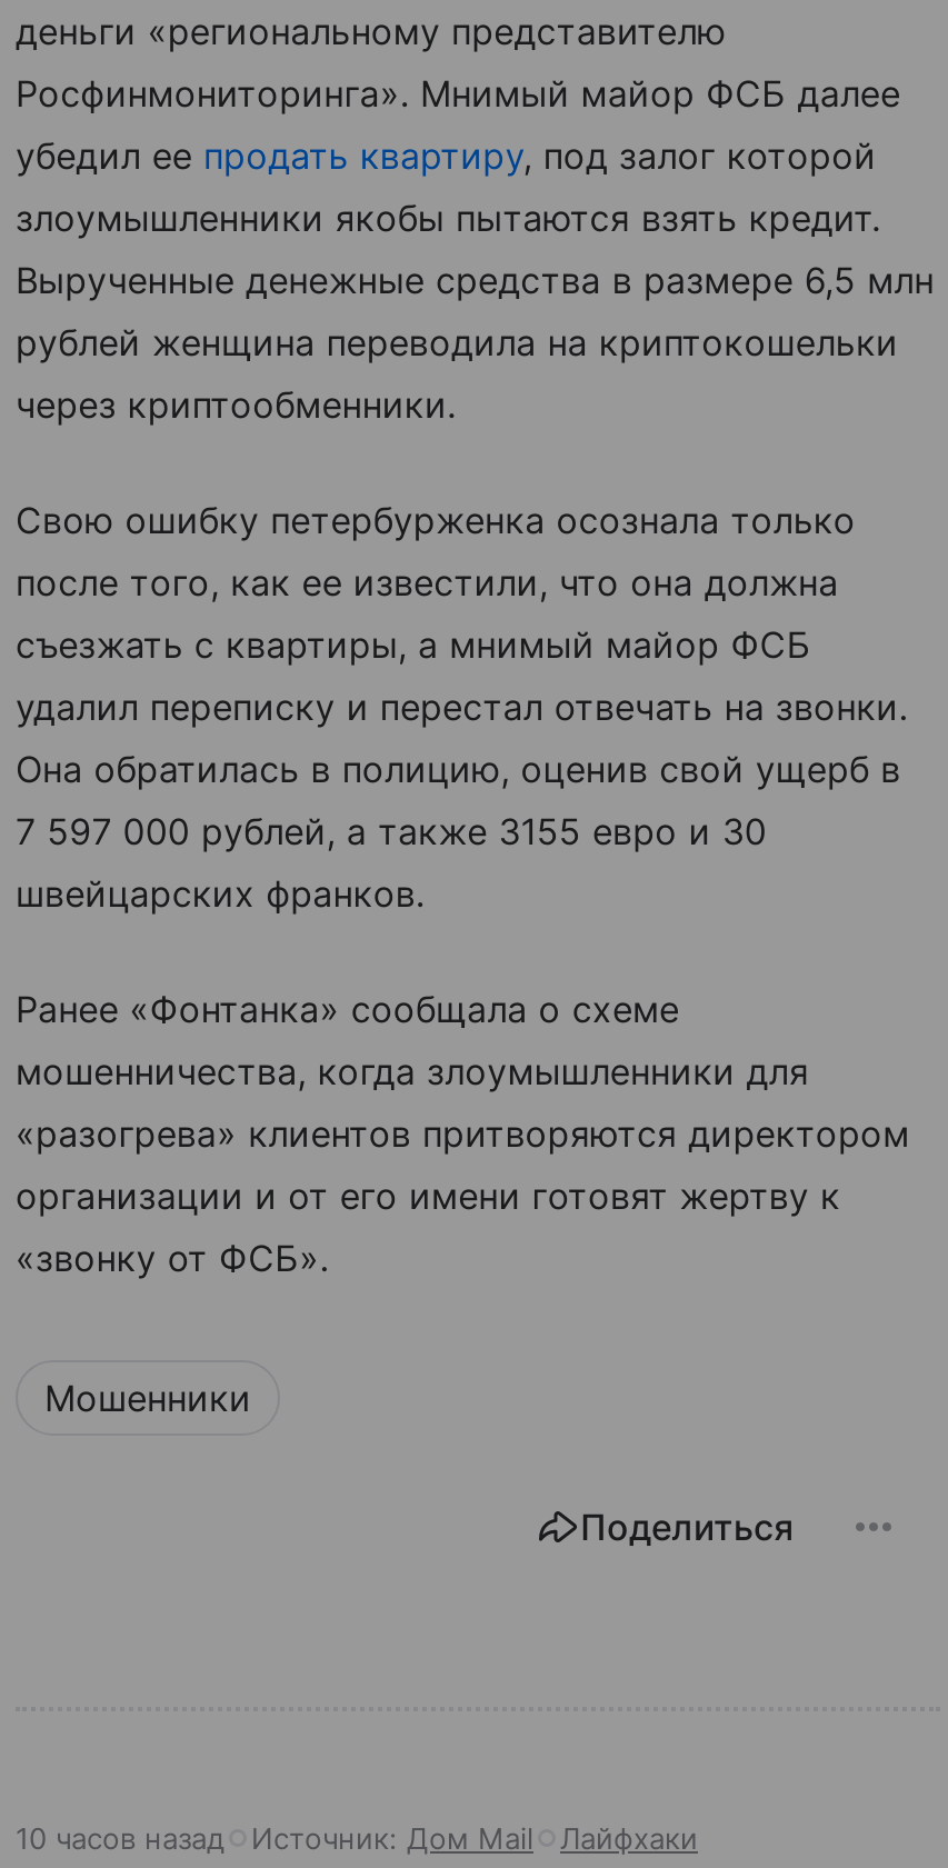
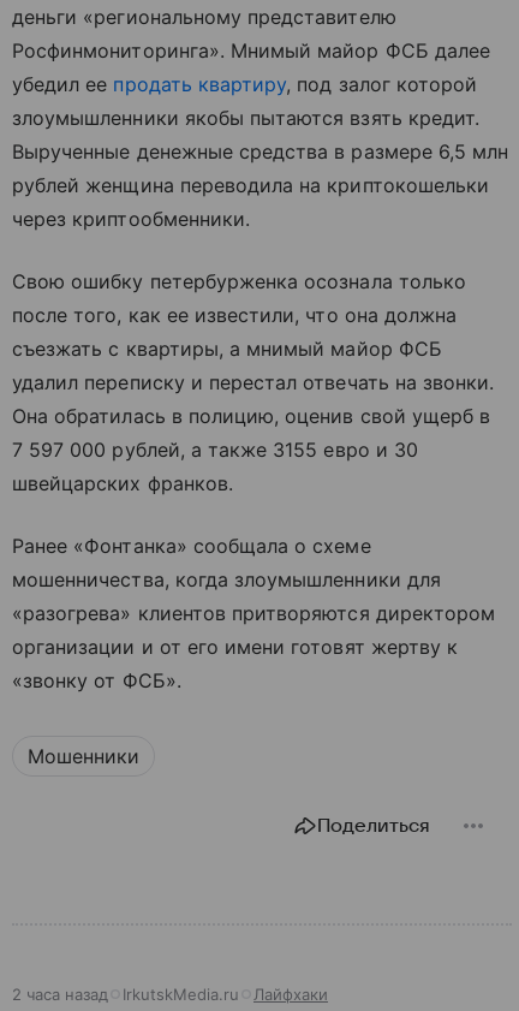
[16,1821,533,1857] 10 часов назад | Источник: Дом Mail -> [12,985,239,1004] 2 часа назад | IrkutskMedia.ru

